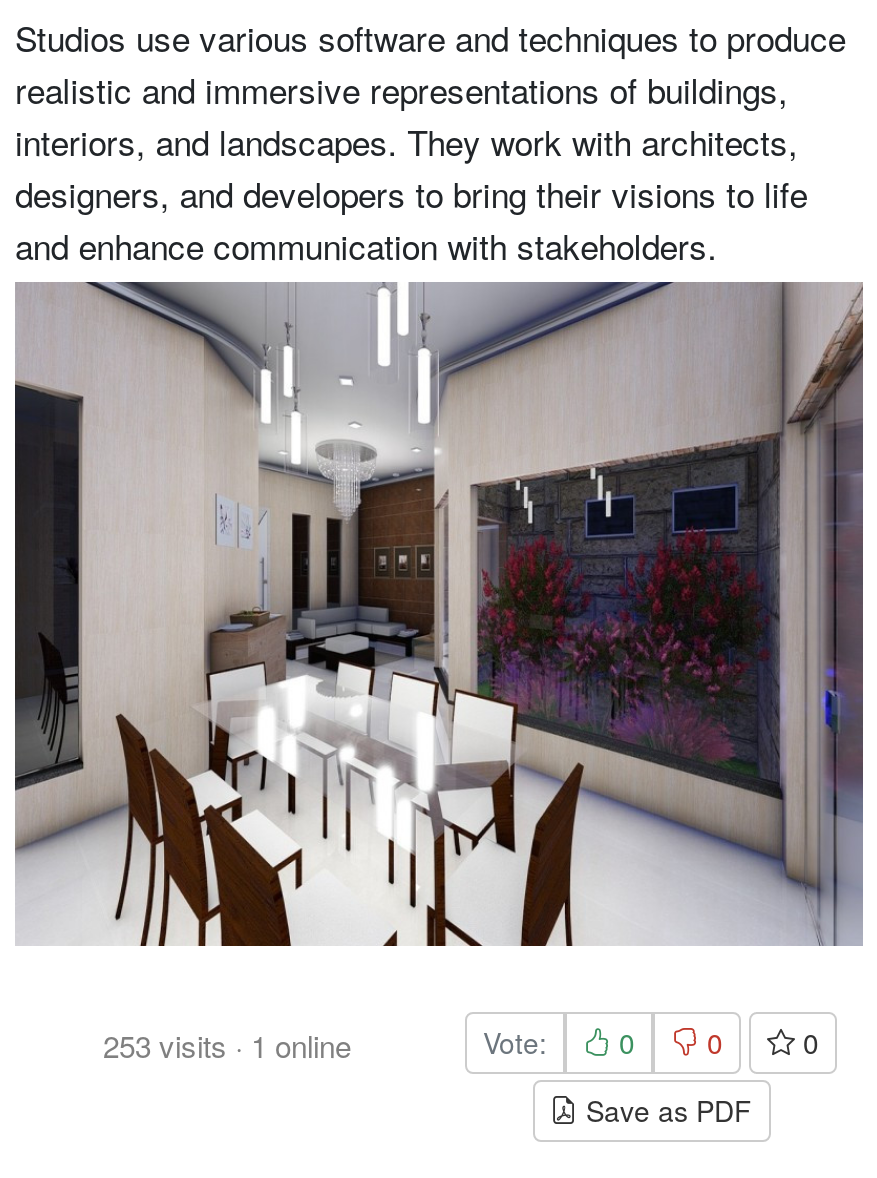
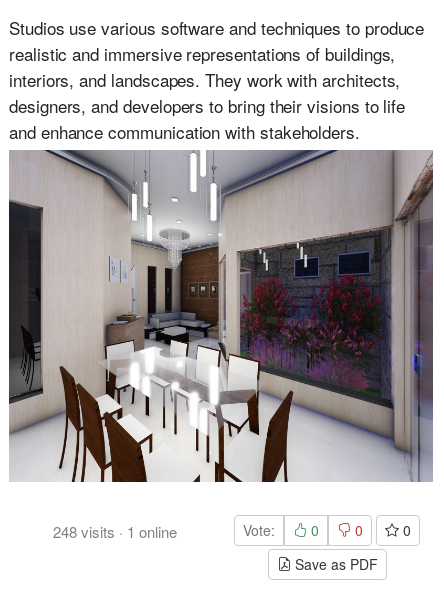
[103,1023,351,1065] 253 visits · 1 online -> [53,521,177,542] 248 visits · 1 online

